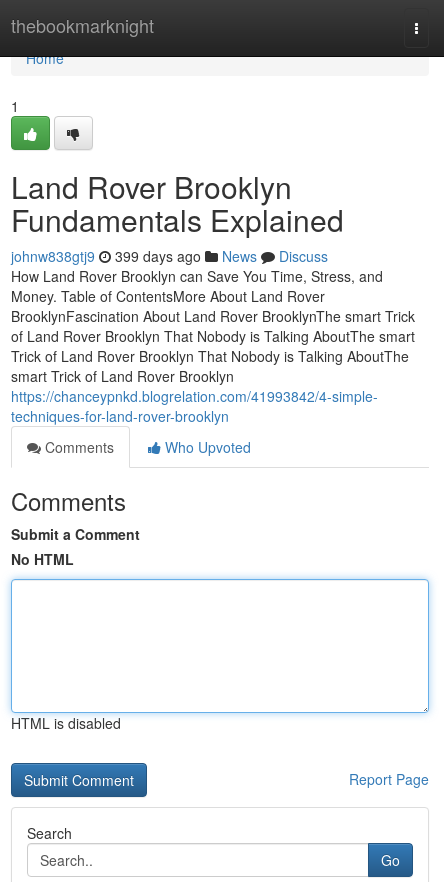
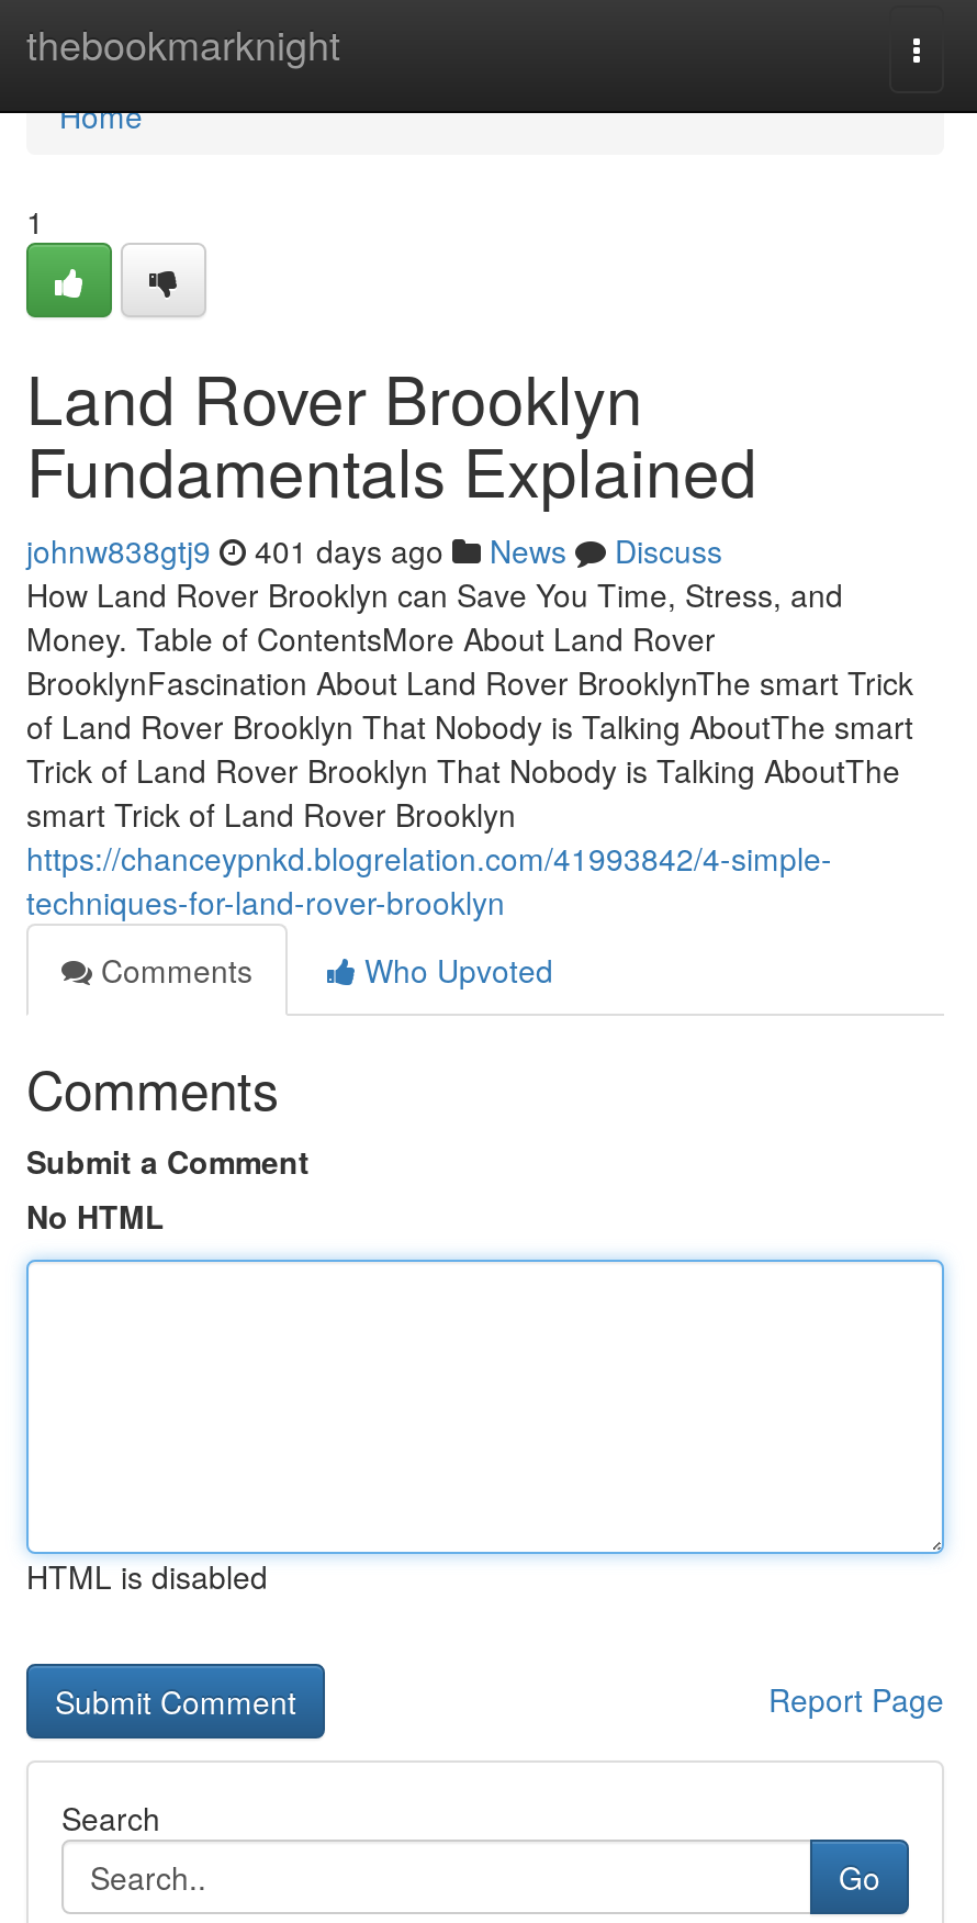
[11,246,328,266] johnw838gtj9 399 days ago News Discuss -> [26,528,722,572] johnw838gtj9 401 days ago News Discuss

